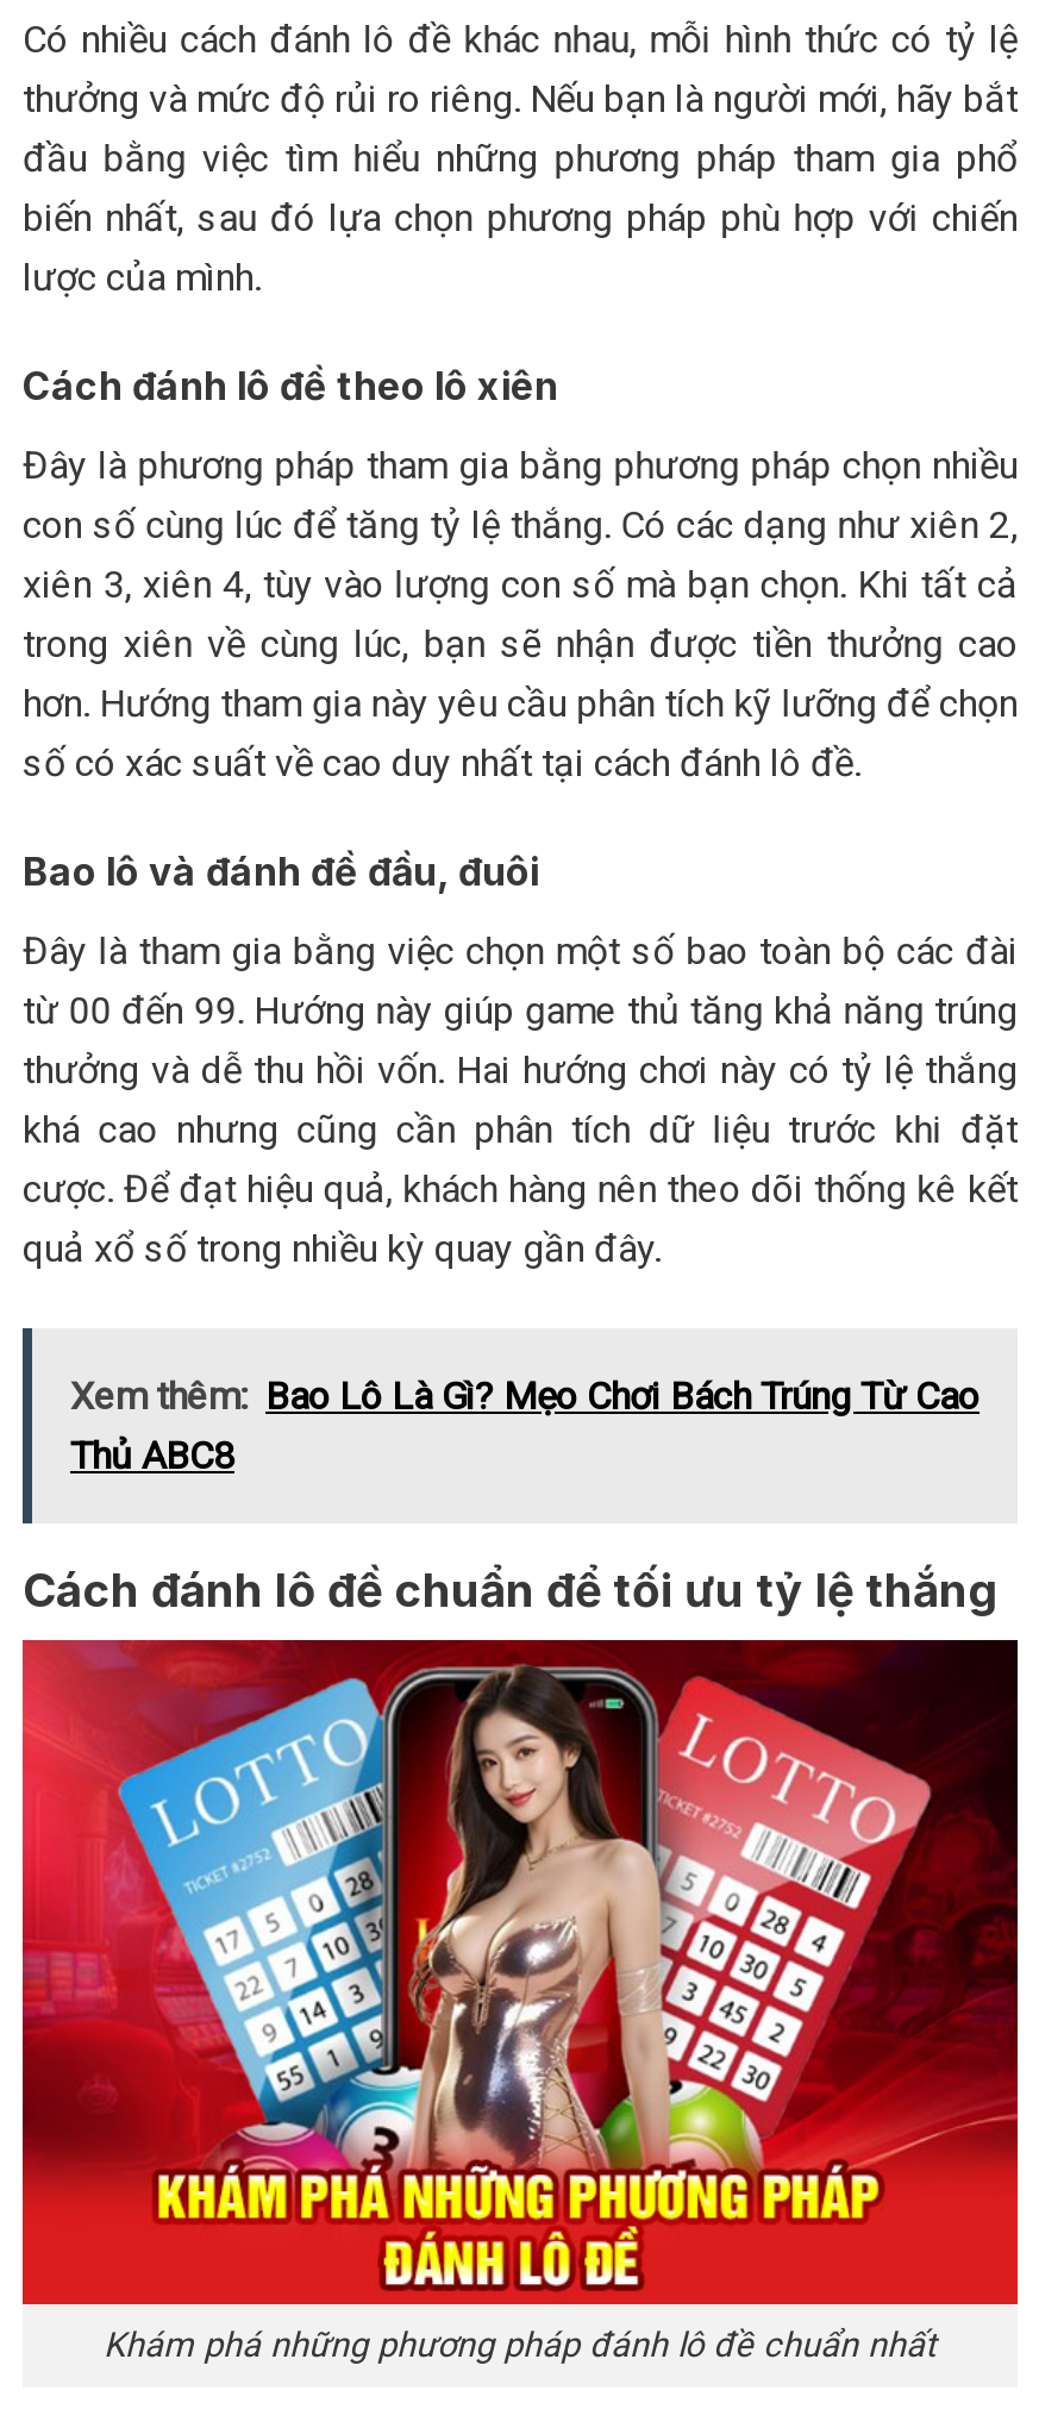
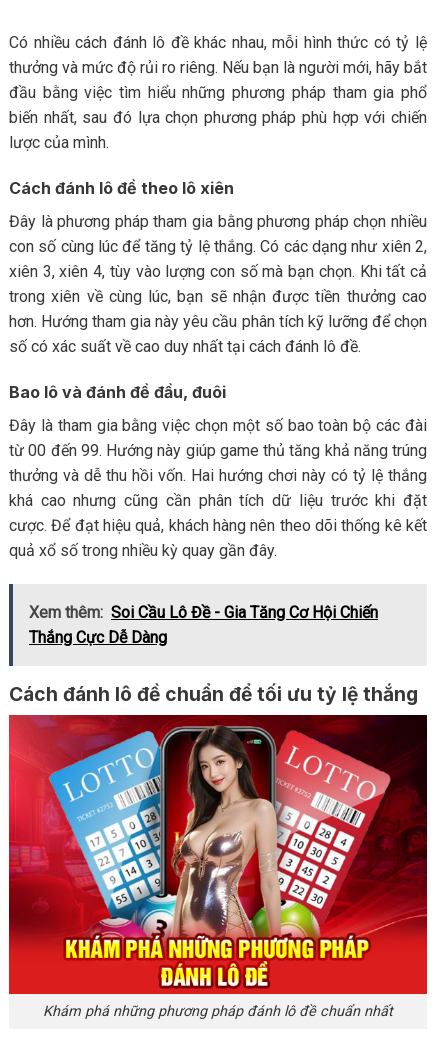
[70,1373,979,1478] Xem thêm: Bao Lô Là Gì? Mẹo Chơi Bách Trúng Từ Cao | Thủ ABC8 -> [29,603,378,647] Xem thêm: Soi Cầu Lô Đề - Gia Tăng Cơ Hội Chiến | Thắng Cực Dễ Dàng

